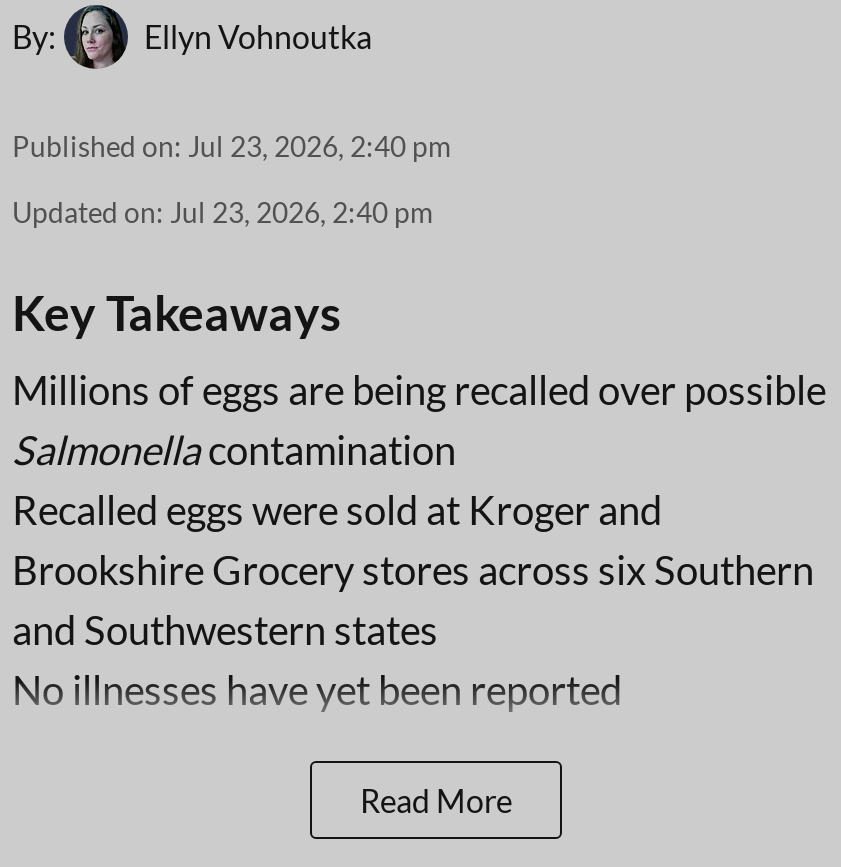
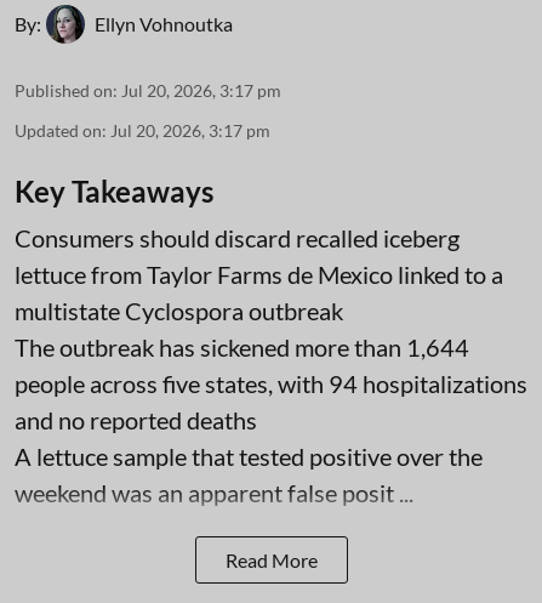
[12,130,452,164] Published on: Jul 23, 2026, 2:40 pm -> [15,81,281,101] Published on: Jul 20, 2026, 3:17 pm
[12,196,434,230] Updated on: Jul 23, 2026, 2:40 pm -> [15,121,270,141] Updated on: Jul 20, 2026, 3:17 pm
[12,366,826,714] Millions of eggs are being recalled over possible | Salmonellacontamination | Recalled eggs were sold at Kroger and | Brookshire Grocery stores across six Southern | and Southwestern states | No illnesses have yet been reported -> [15,224,527,508] Consumers should discard recalled iceberg | lettuce from Taylor Farms de Mexico linked to a | multistate Cyclospora outbreak | The outbreak has sickened more than 1,644 | people across five states, with 94 hospitalizations | and no reported deaths | A lettuce sample that tested positive over the | weekend was an apparent false posit ...

